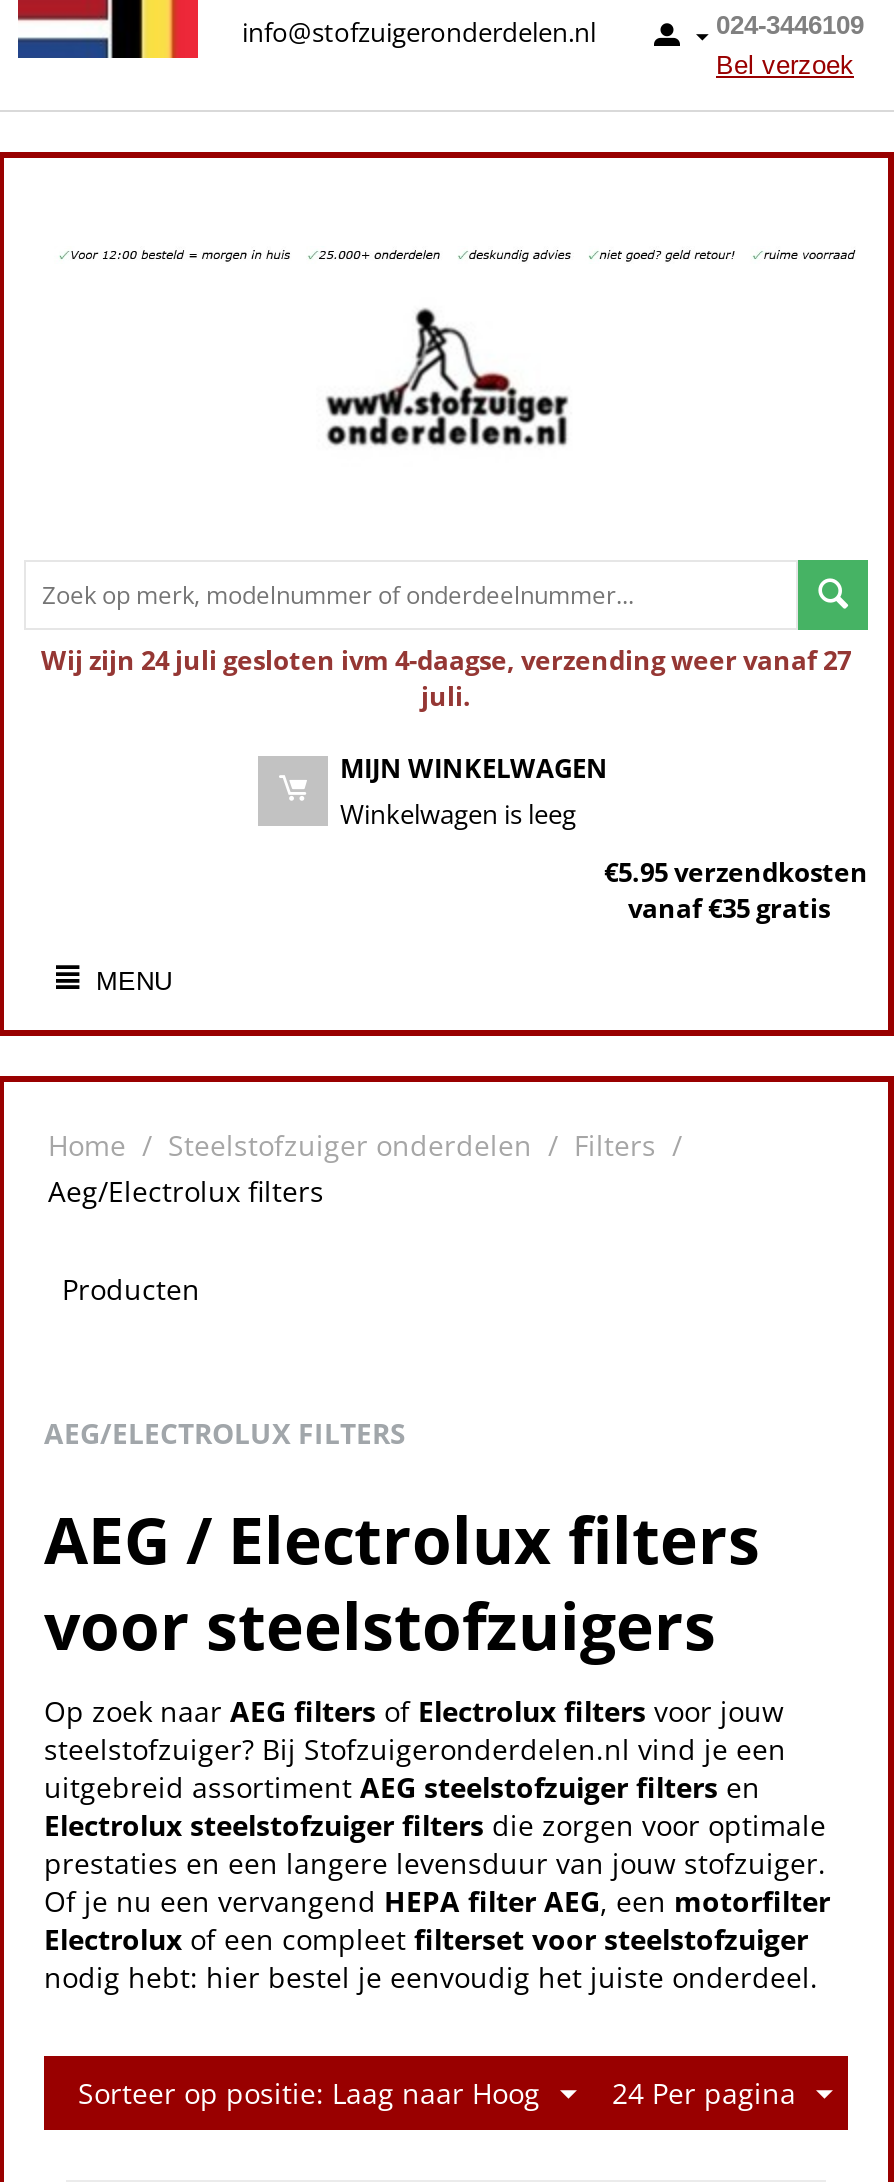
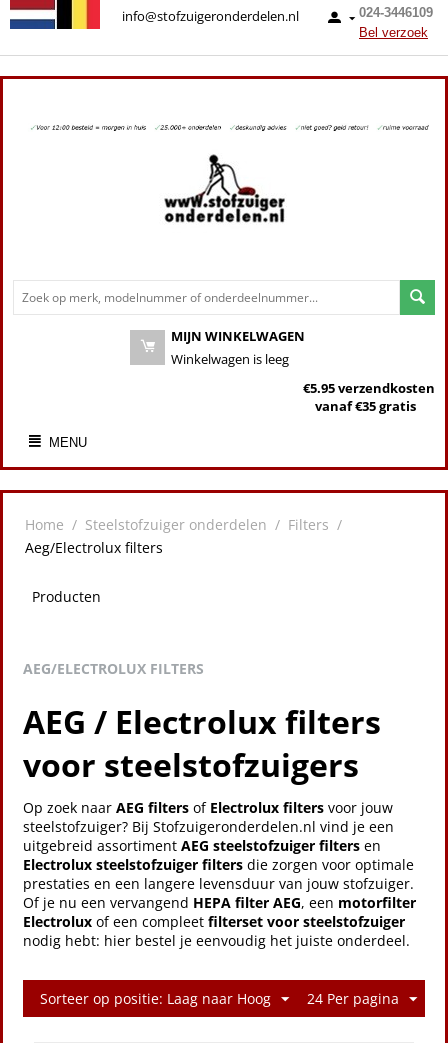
[41,642,851,714] Wij zijn 24 juli gesloten ivm 4-daagse, verzending weer vanaf 27 | juli. -> none

